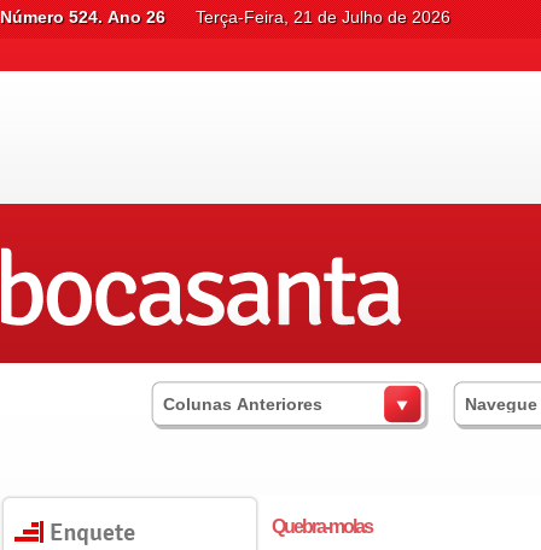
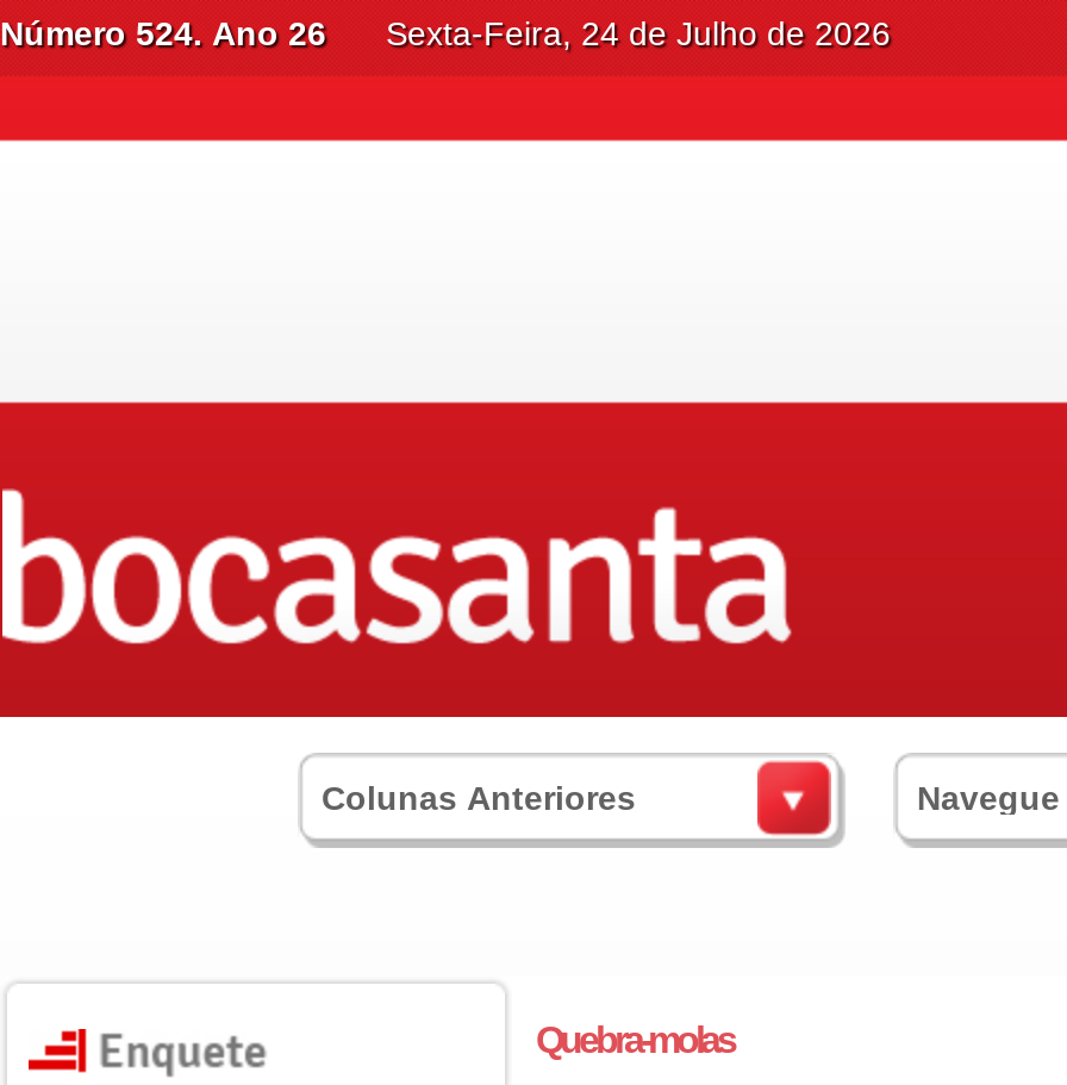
[196,7,450,27] Terça-Feira, 21 de Julho de 2026 -> [386,14,891,52] Sexta-Feira, 24 de Julho de 2026

